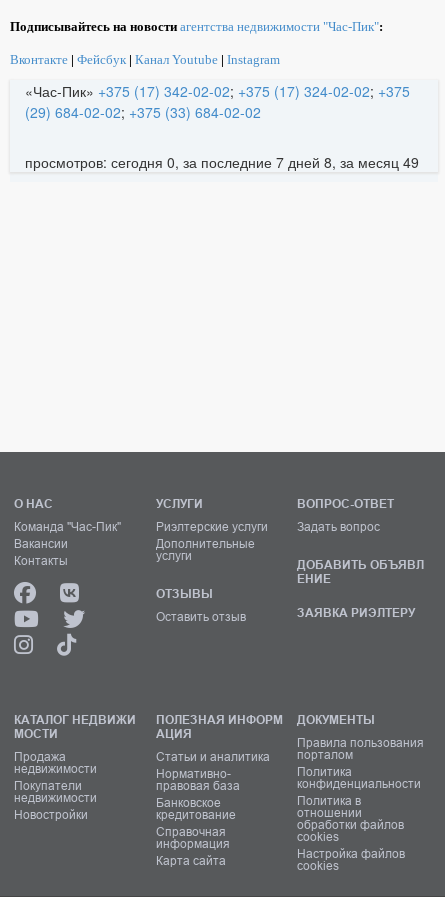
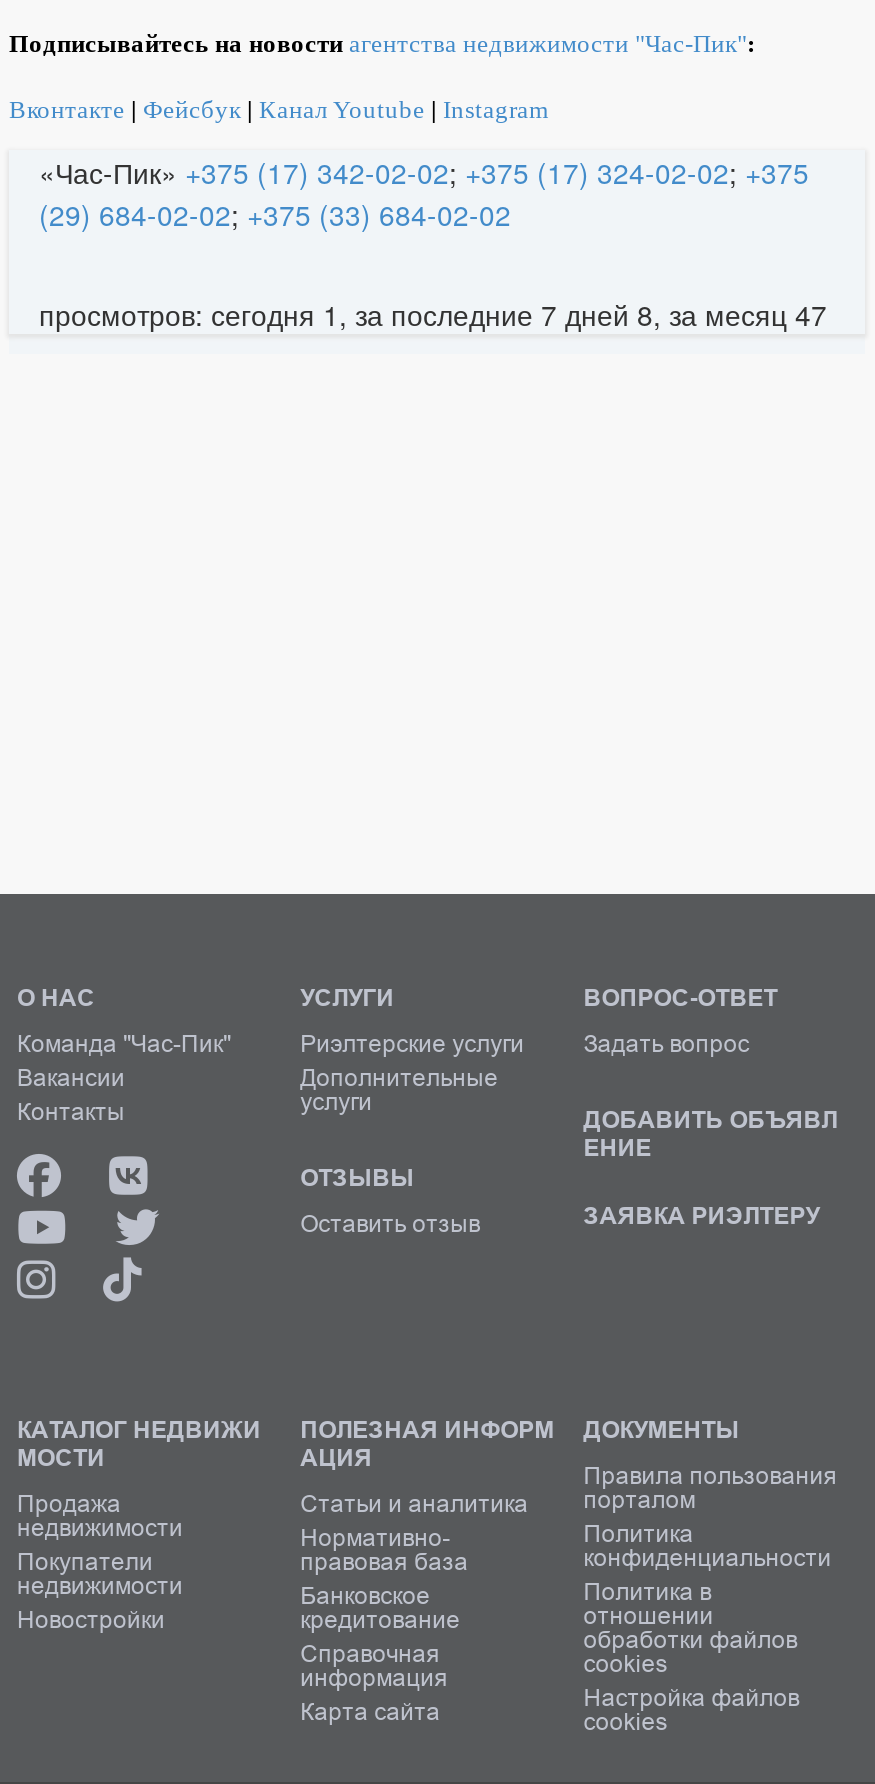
[25,152,419,172] просмотров: сегодня 0, за последние 7 дней 8, за месяц 49 -> [39,294,827,334] просмотров: сегодня 1, за последние 7 дней 8, за месяц 47

